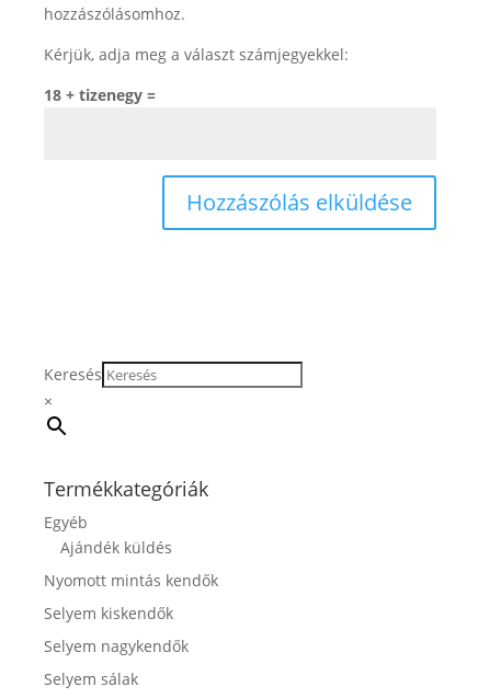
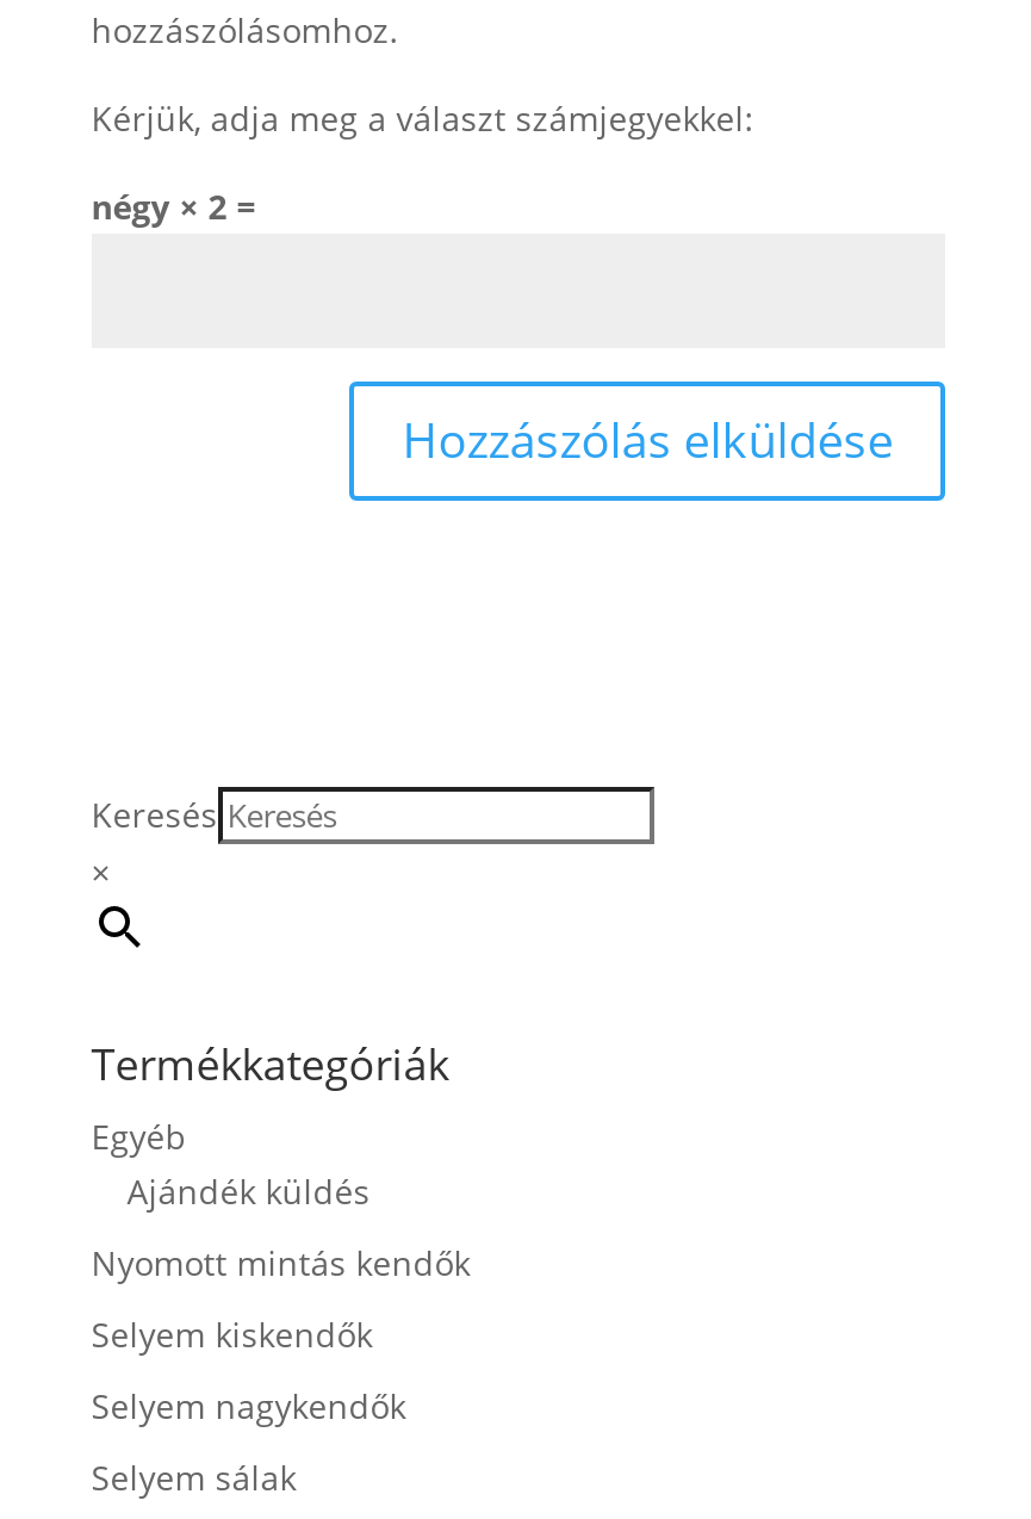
[44,85,155,106] 18 + tizenegy = -> [91,184,256,230] négy × 2 =

